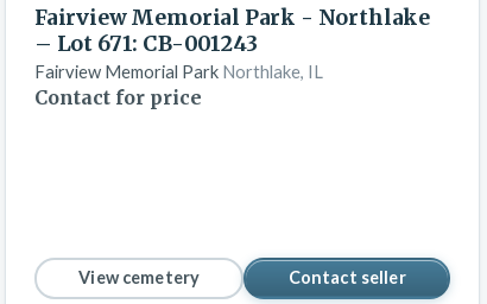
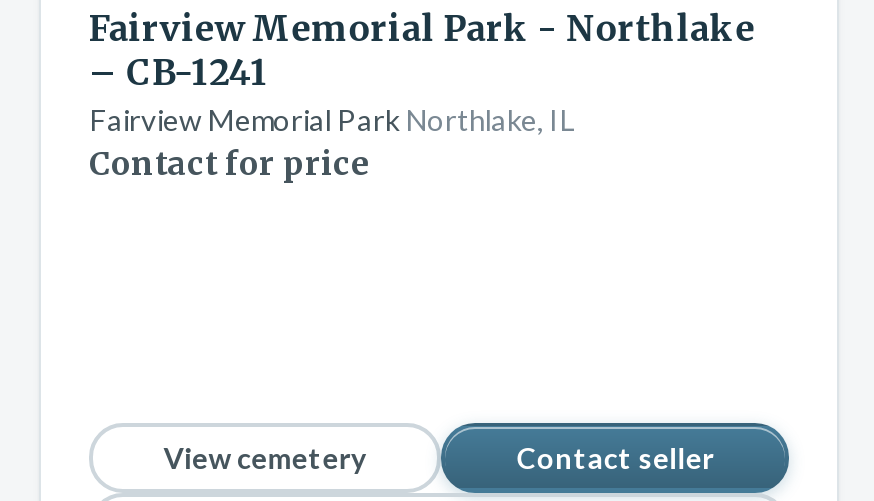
[34,31,257,57] – Lot 671: CB-001243 -> [89,52,268,96] – CB-1241

